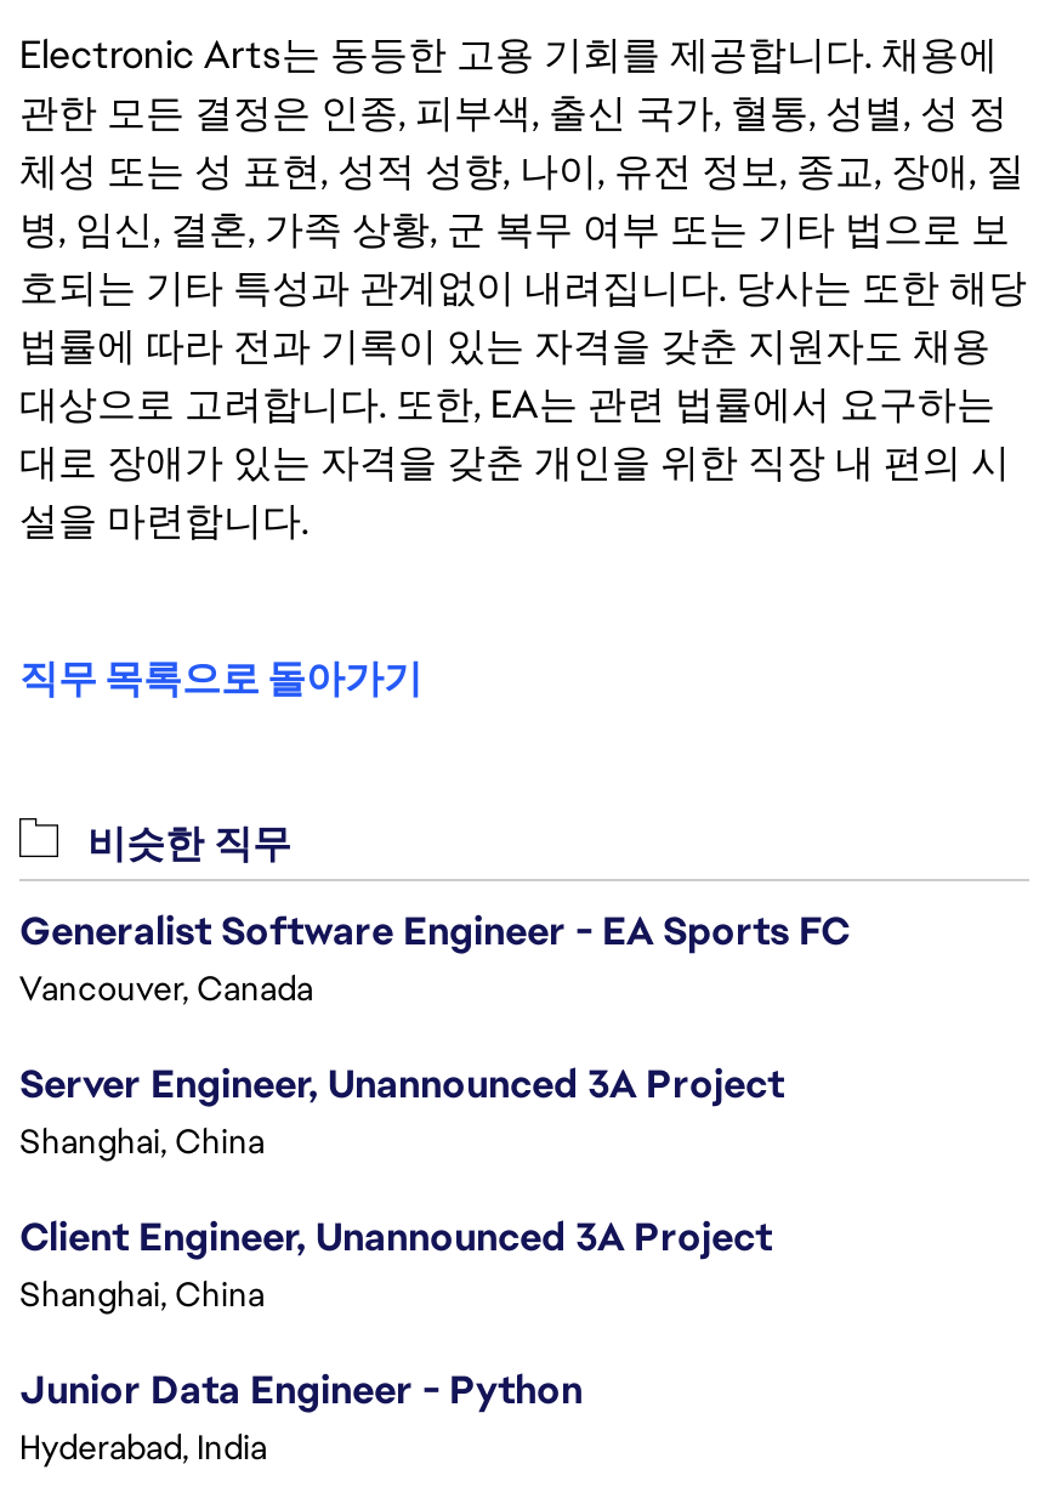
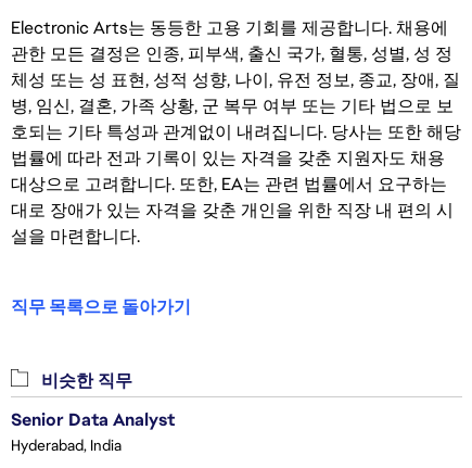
[19,905,850,1415] Generalist Software Engineer - EA Sports FC | Vancouver, Canada | Server Engineer, Unannounced 3A Project | Shanghai, China | Client Engineer, Unannounced 3A Project | Shanghai, China | Junior Data Engineer - Python -> [11,408,175,431] Senior Data Analyst

